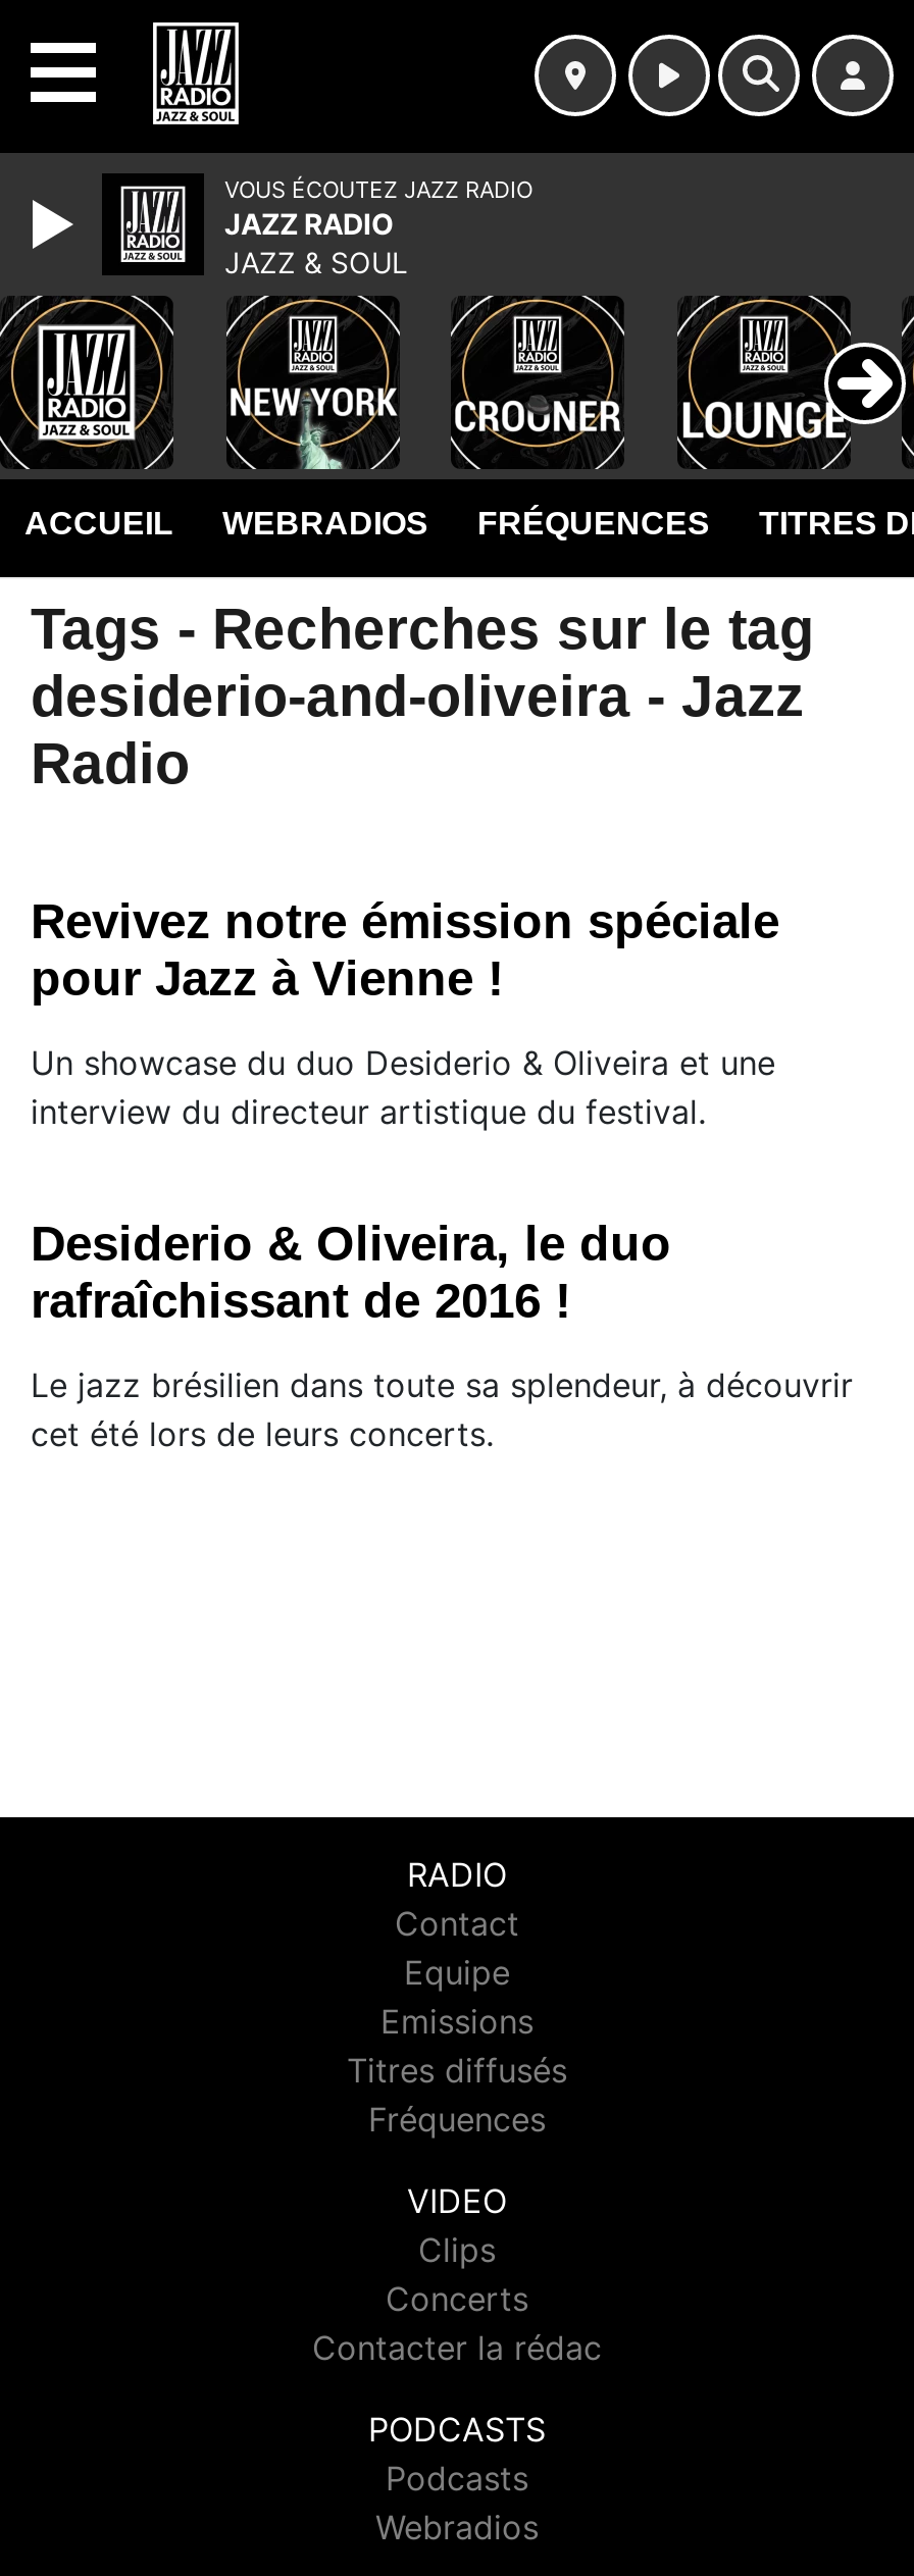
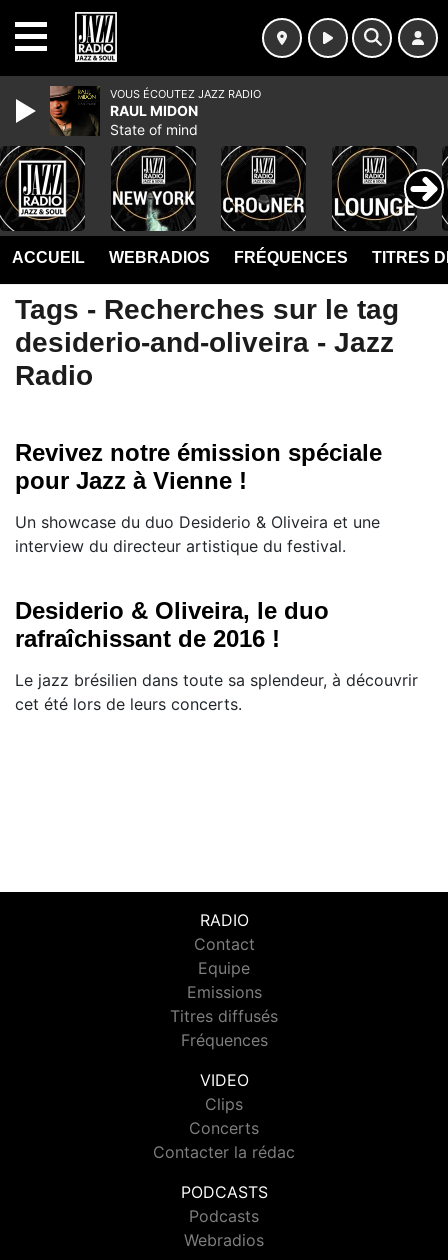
[102,173,408,279] [image] | JAZZ RADIO | JAZZ & SOUL -> [49,85,198,138] [image] | RAUL MIDON | State of mind

